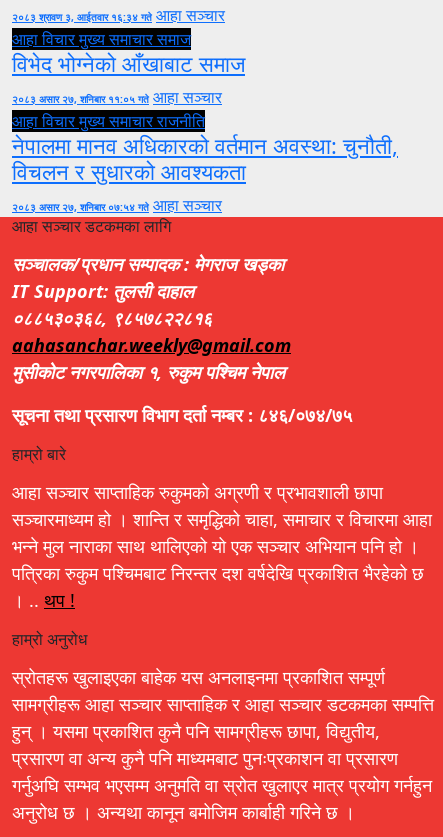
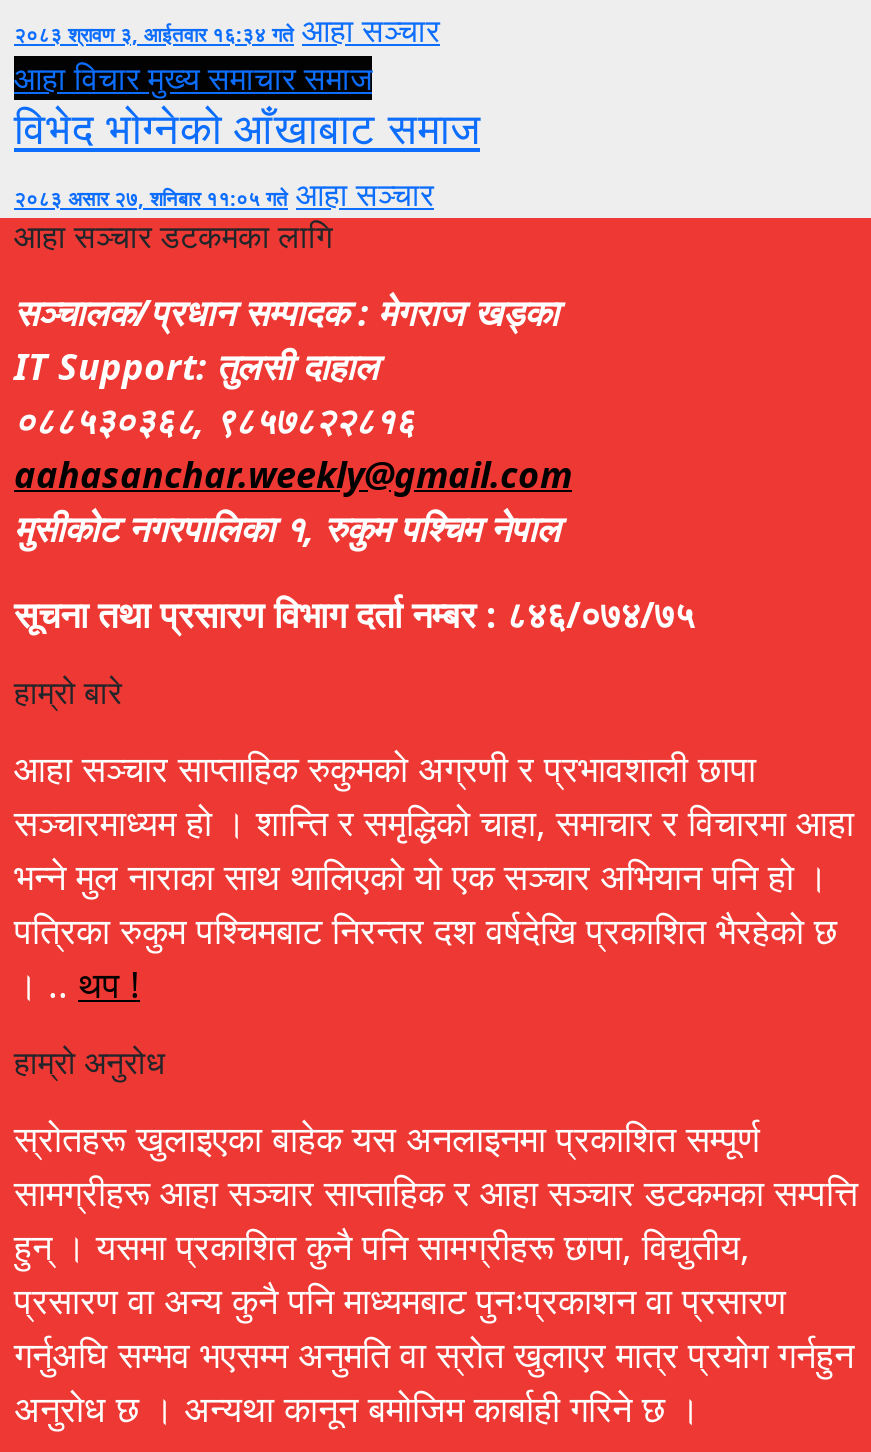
[12,110,398,216] आहा विचारमुख्य समाचारराजनीति | नेपालमा मानव अधिकारको वर्तमान अवस्था: चुनौती, | विचलन र सुधारको आवश्यकता | २०८३ असार २७, शनिबार ०७:५४ गते आहा सञ्चार -> none

